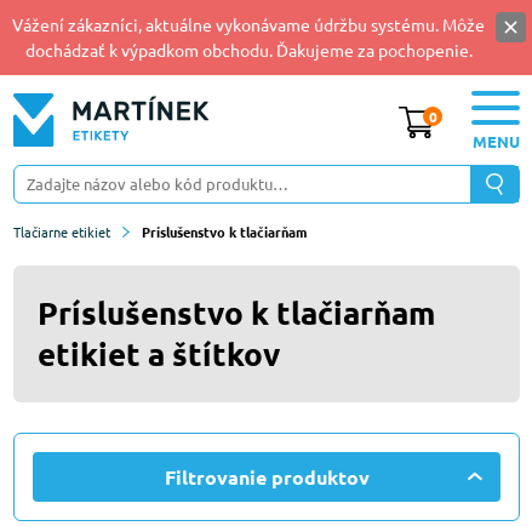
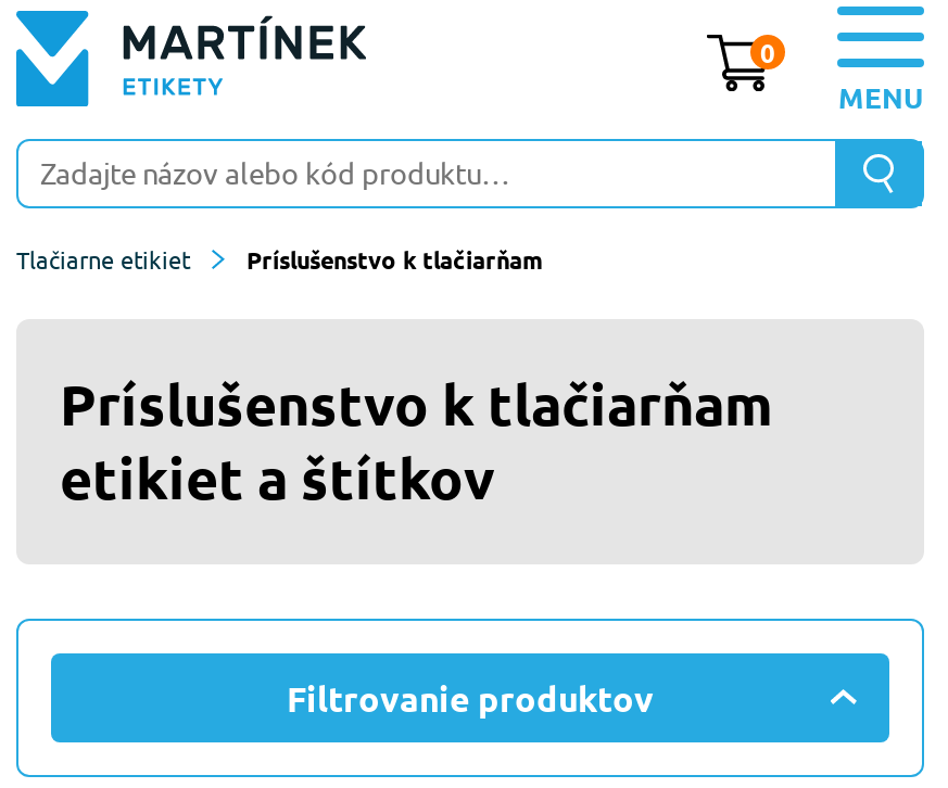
[12,13,485,61] Vážení zákazníci, aktuálne vykonávame údržbu systému. Môže | dochádzať k výpadkom obchodu. Ďakujeme za pochopenie. -> none

